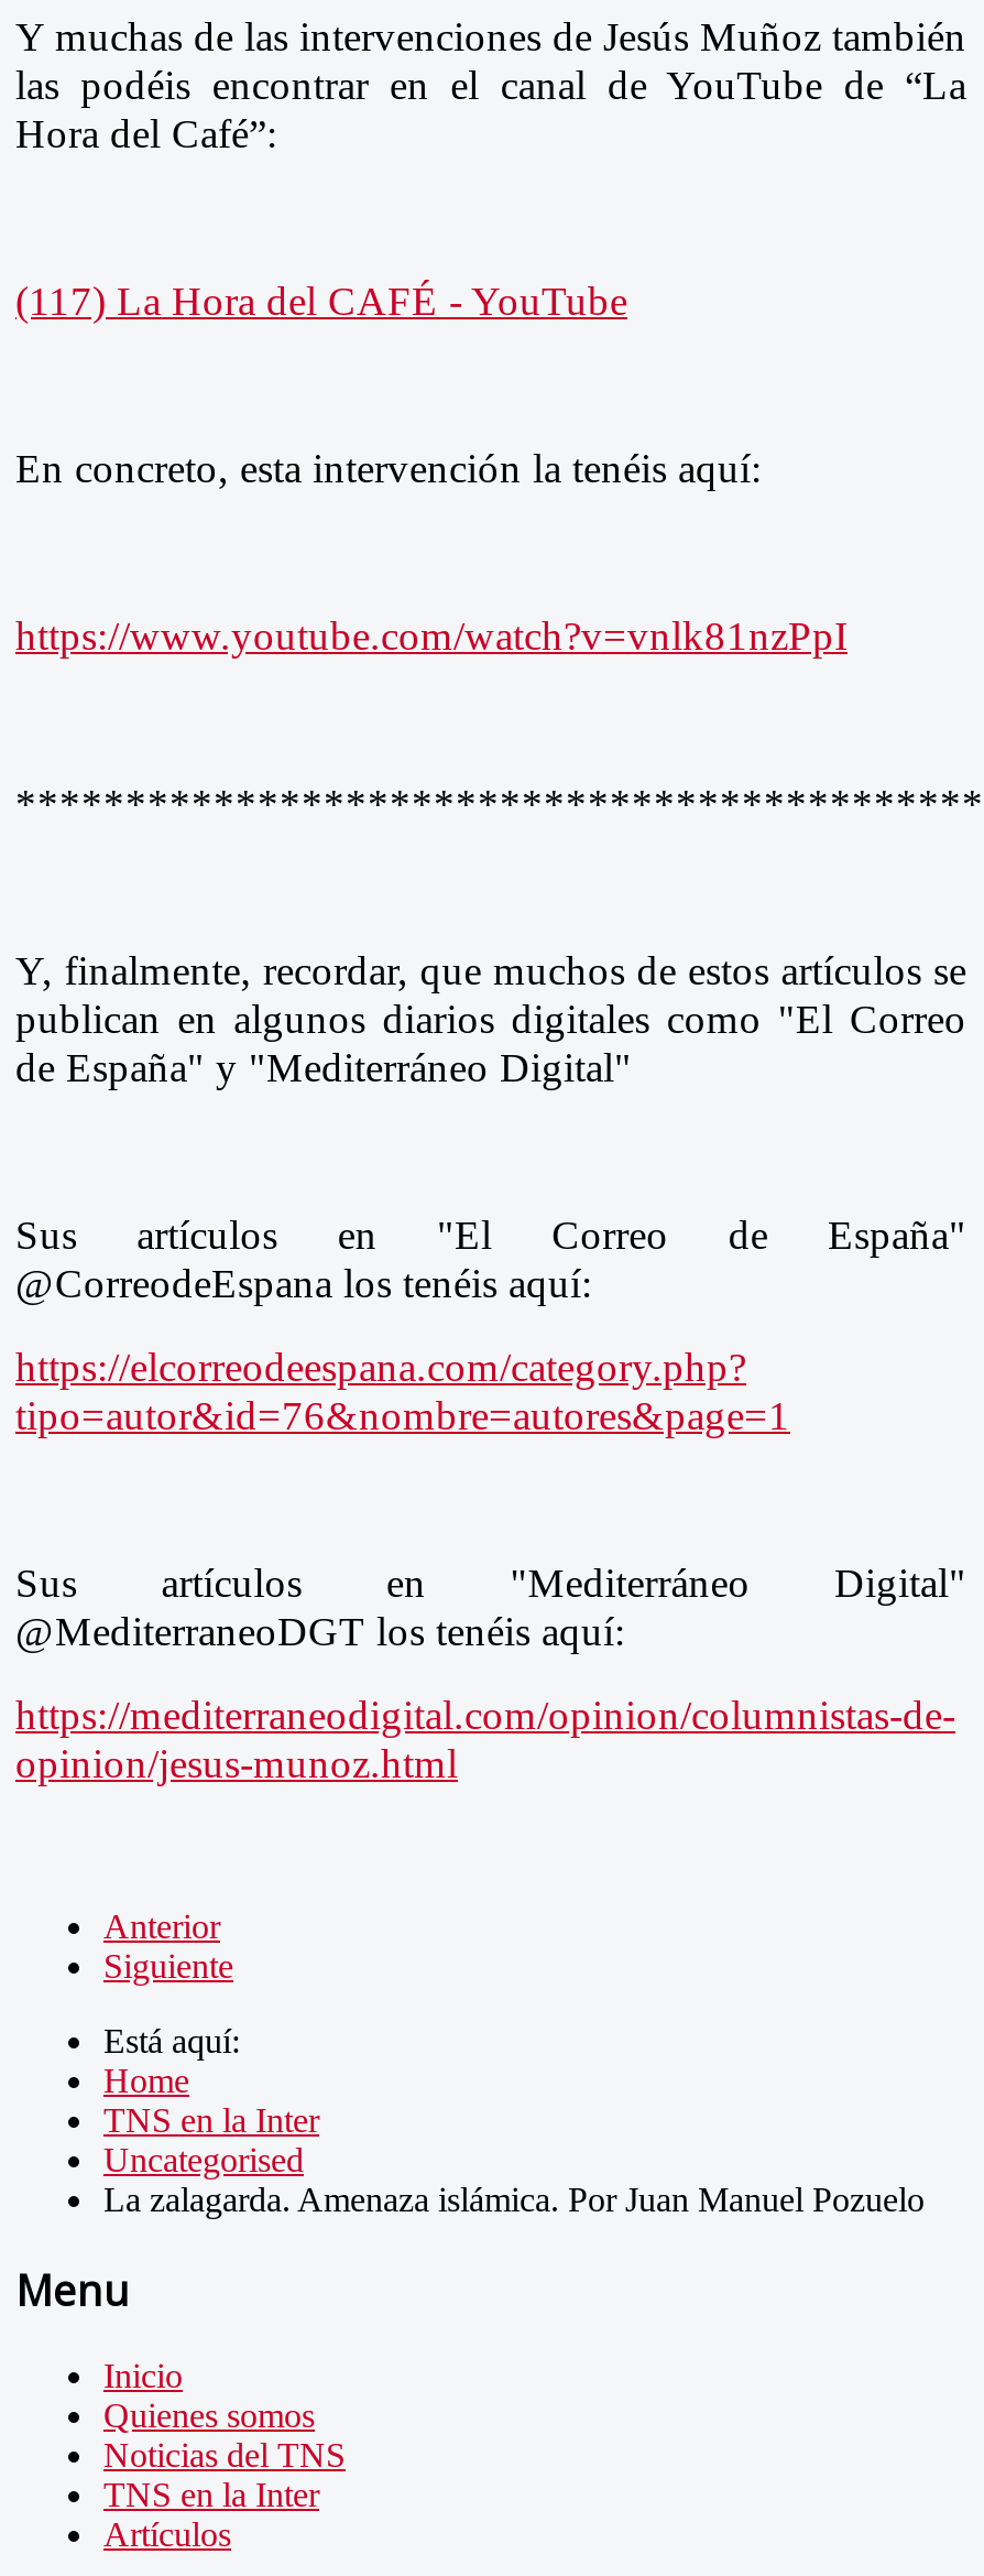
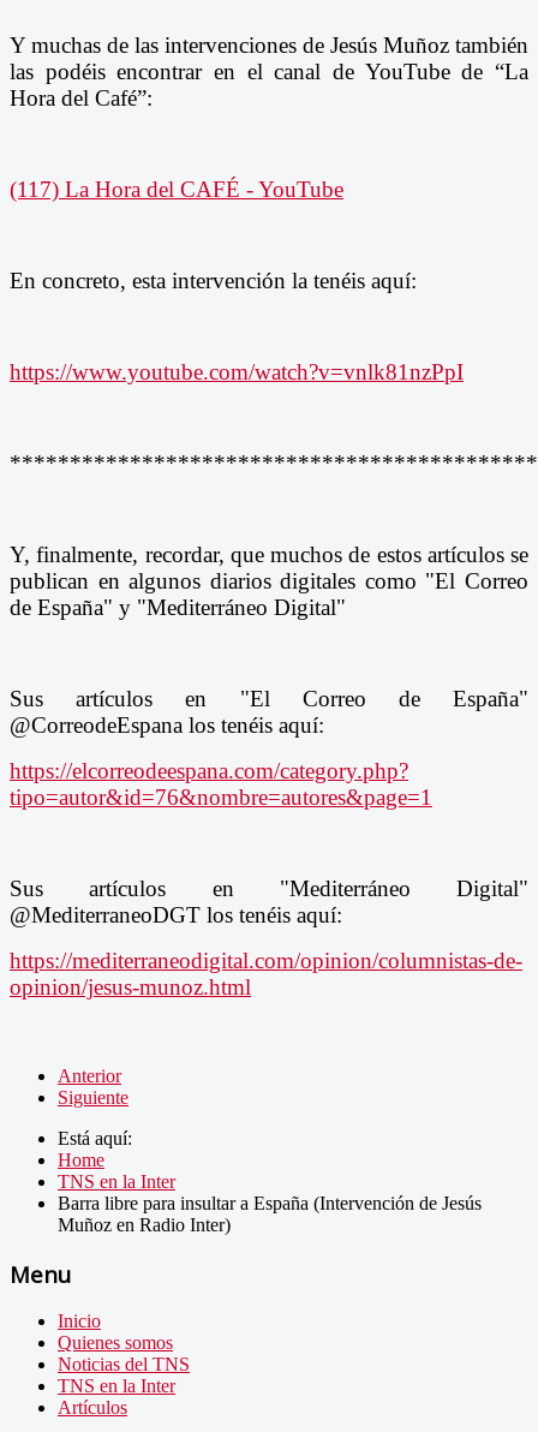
[103,2141,925,2218] Uncategorised | La zalagarda. Amenaza islámica. Por Juan Manuel Pozuelo -> [58,1193,482,1235] Barra libre para insultar a España (Intervención de Jesús | Muñoz en Radio Inter)

